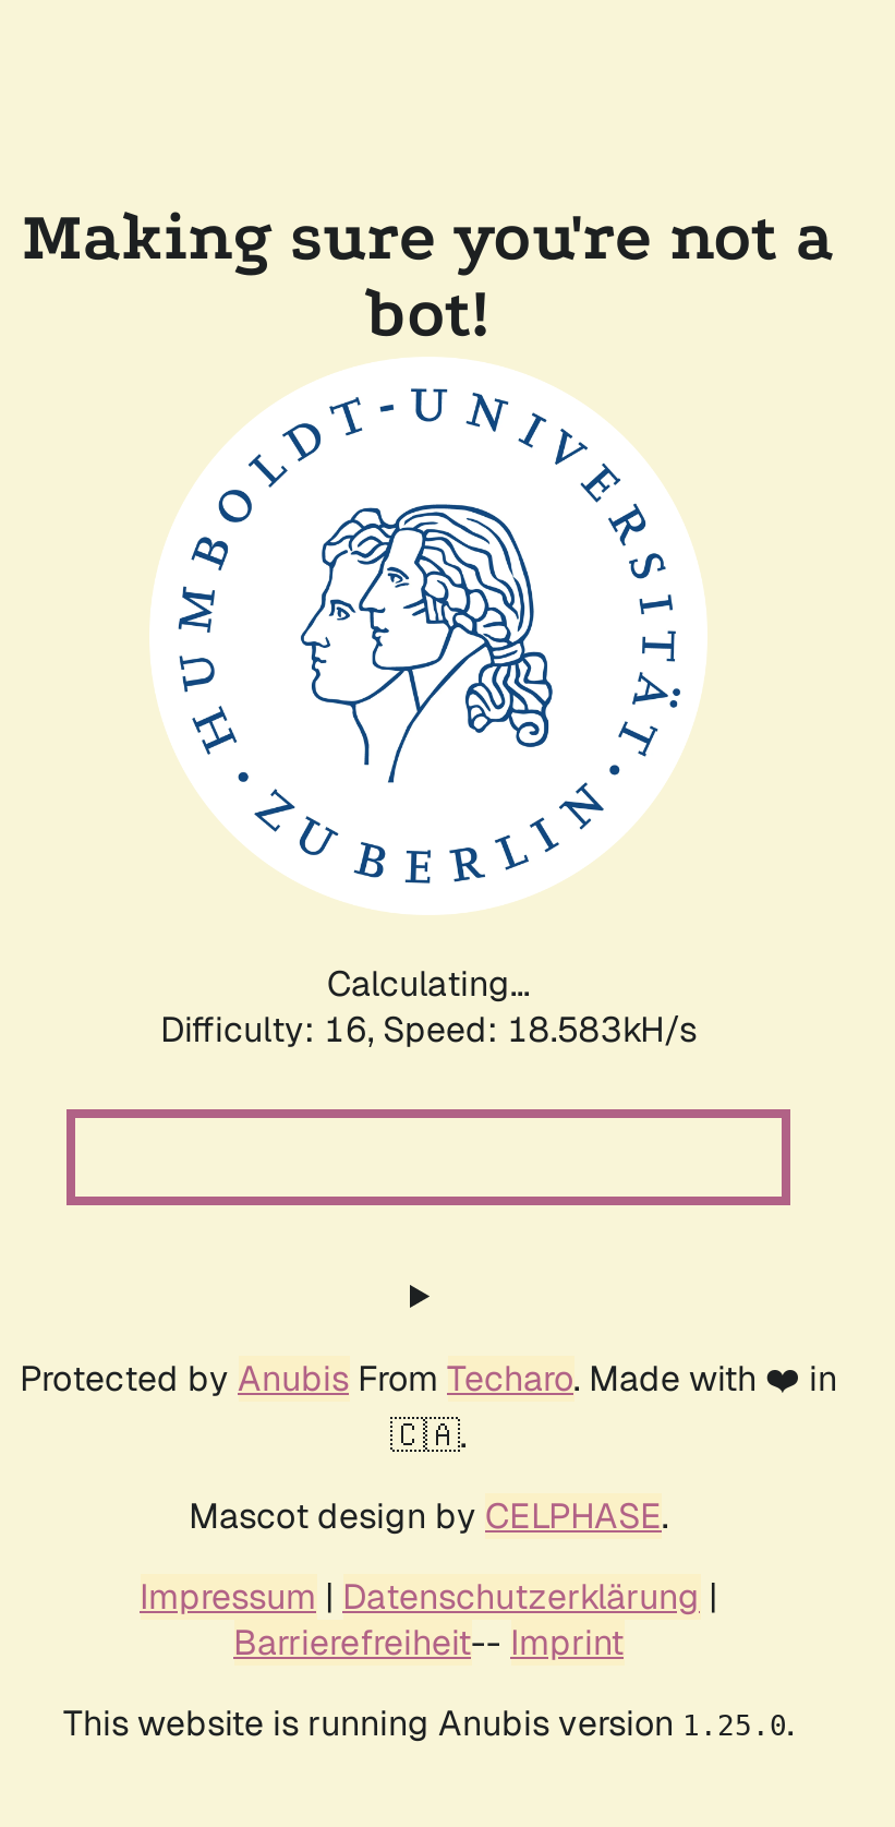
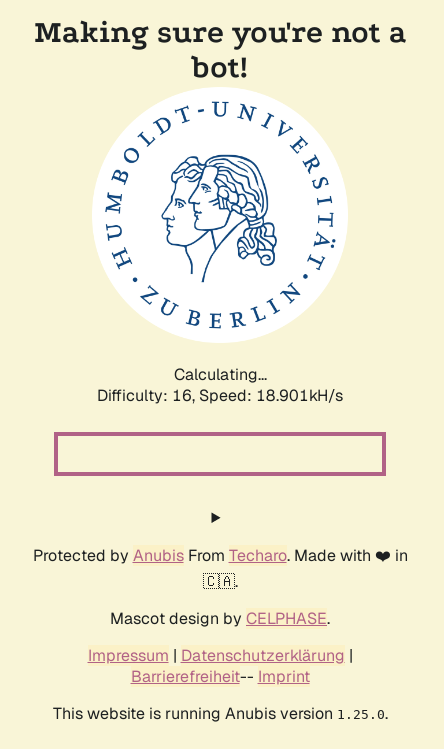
[160,1007,697,1053] Difficulty: 16, Speed: 18.583kH/s -> [97,385,343,406] Difficulty: 16, Speed: 18.901kH/s

